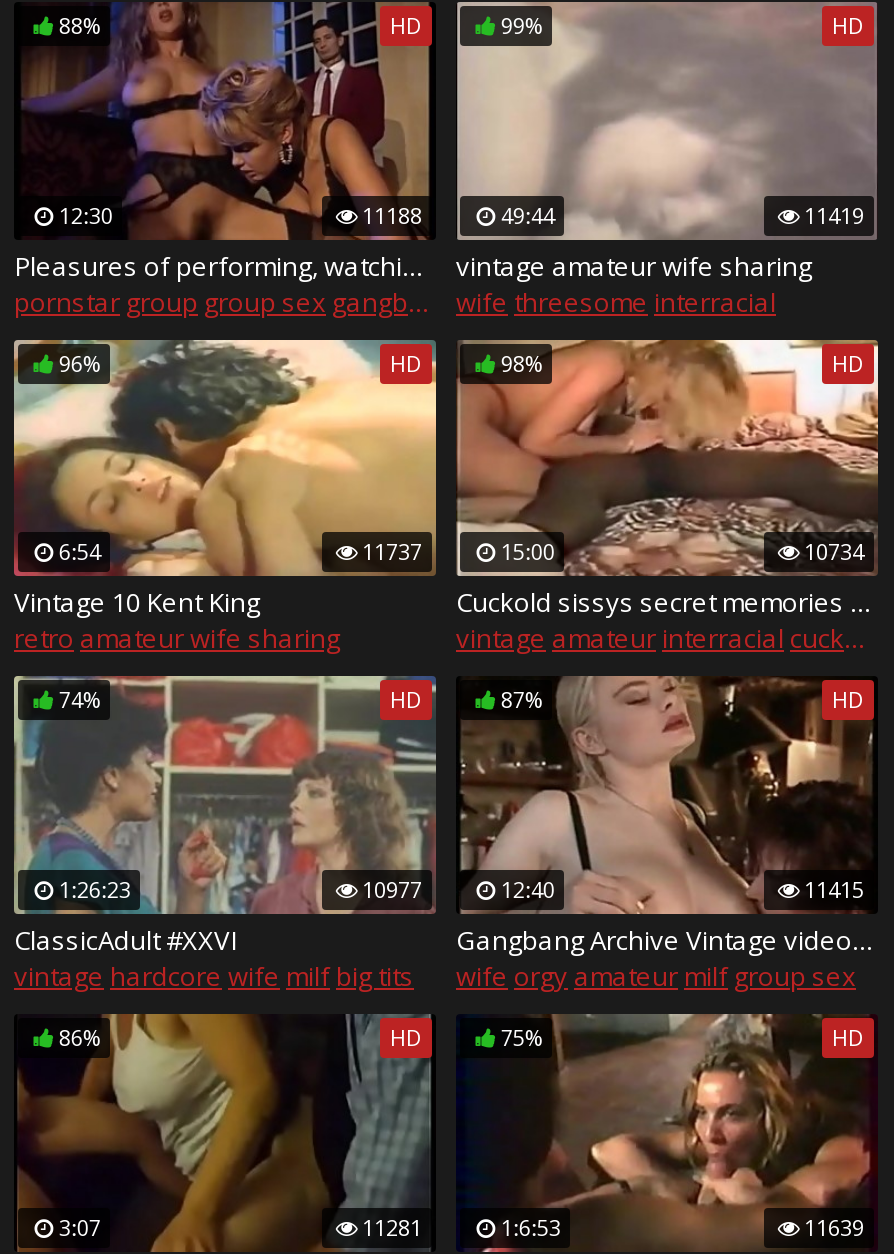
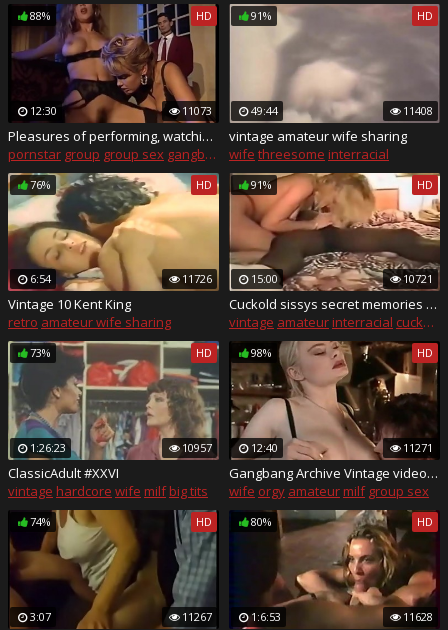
[501,9,543,39] 99% -> [251,8,272,23] 91%
[362,199,422,229] 11188 -> [182,102,212,117] 11073
[804,199,864,229] 11419 -> [403,102,433,117] 11408
[59,347,101,377] 96% -> [30,176,51,191] 76%
[501,347,543,377] 98% -> [251,176,272,191] 91%
[362,537,422,567] 11737 -> [182,271,212,286] 11726
[804,537,864,567] 10734 -> [403,271,433,286] 10721
[59,685,101,715] 74% -> [30,345,51,360] 73%
[501,685,543,715] 87% -> [251,345,272,360] 98%
[362,874,422,904] 10977 -> [182,440,212,455] 10957
[804,874,864,904] 11415 -> [403,440,433,455] 11271
[59,1022,101,1052] 86% -> [30,514,51,529] 74%
[501,1022,543,1052] 75% -> [251,514,272,529] 80%
[362,1212,422,1242] 11281 -> [182,609,212,624] 11267
[804,1212,864,1242] 11639 -> [403,609,433,624] 11628

